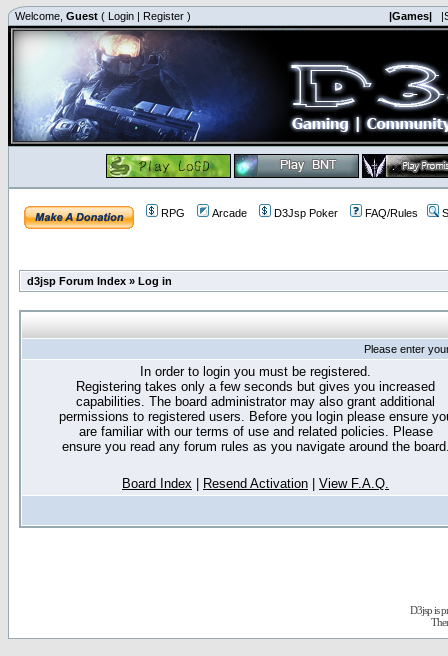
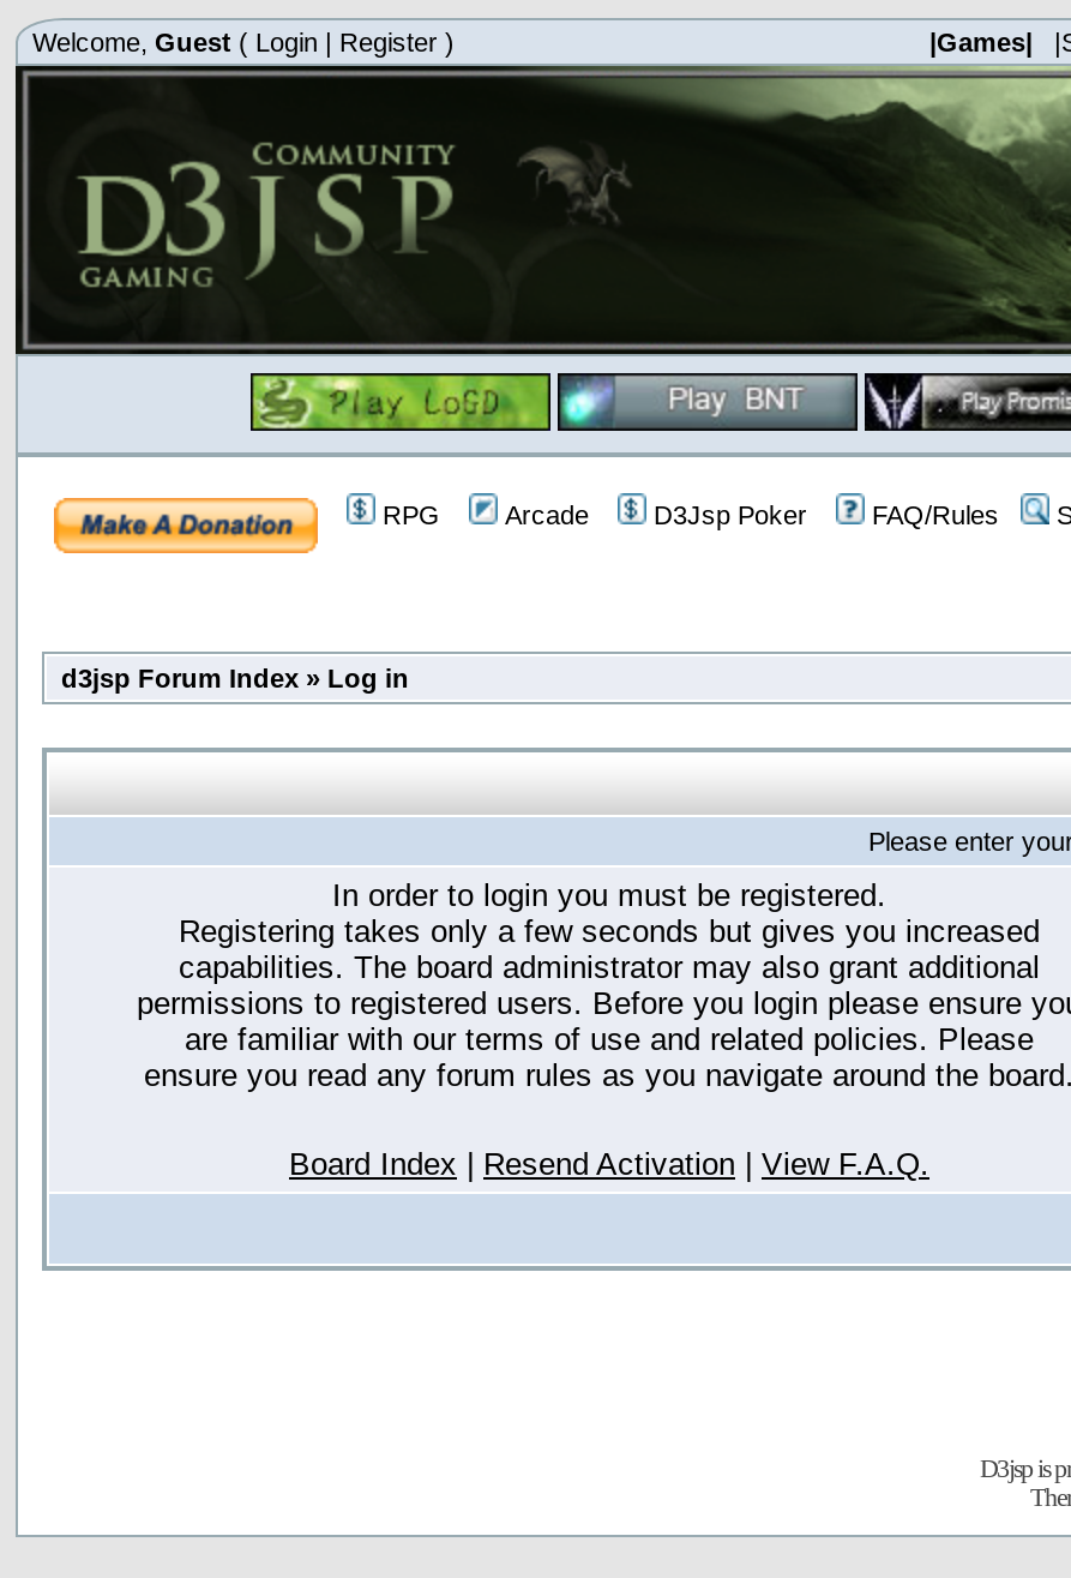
[14,25,445,141] [image] -> [28,64,1064,344] [image]

